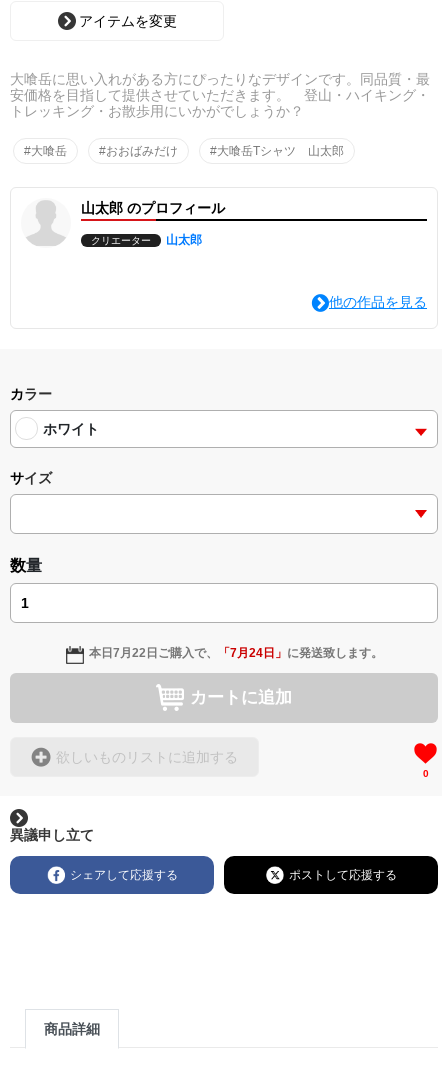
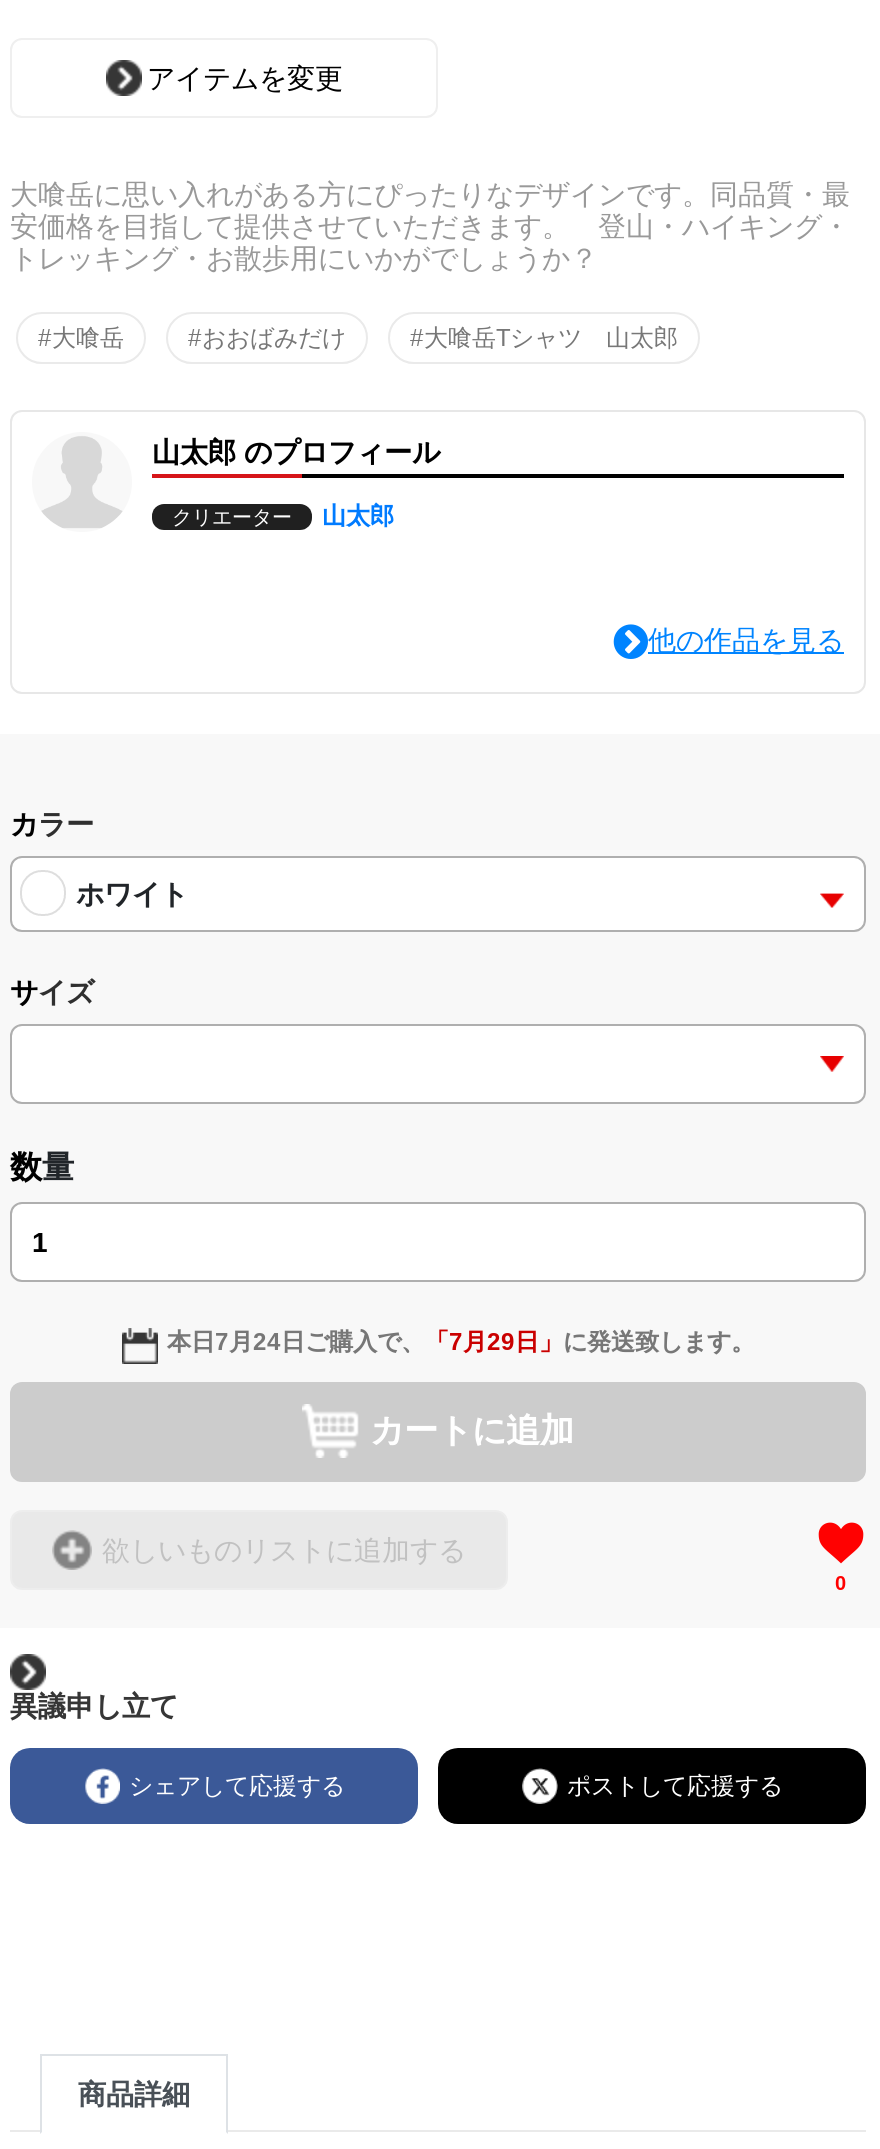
[88,646,382,660] 本日7月22日ご購入で、「7月24日」に発送致します。 -> [167,1327,755,1355] 本日7月24日ご購入で、「7月29日」に発送致します。

